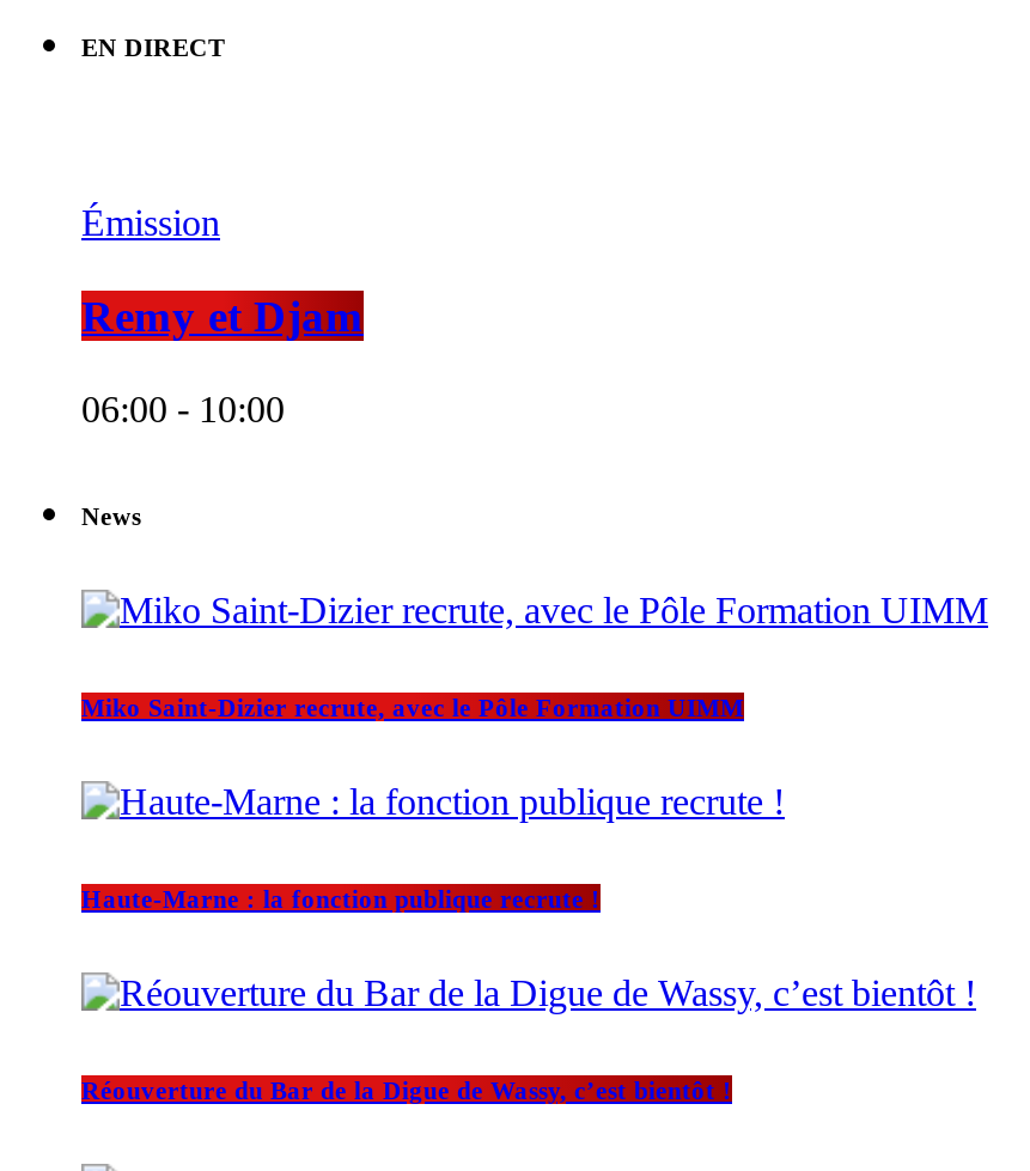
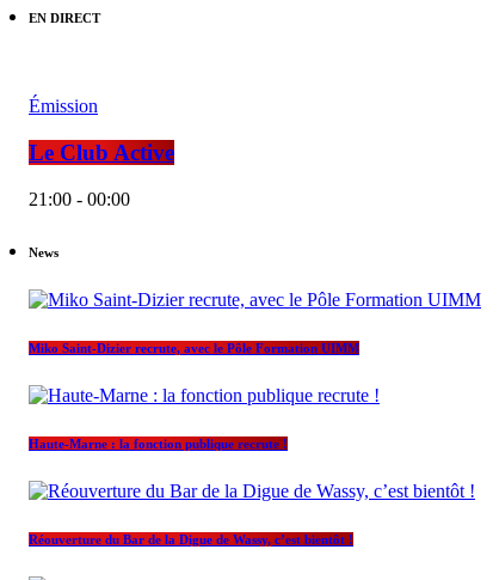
[81,291,364,341] Remy et Djam -> [29,140,174,165] Le Club Active
[81,388,285,429] 06:00 - 10:00 -> [29,189,130,209] 21:00 - 00:00

